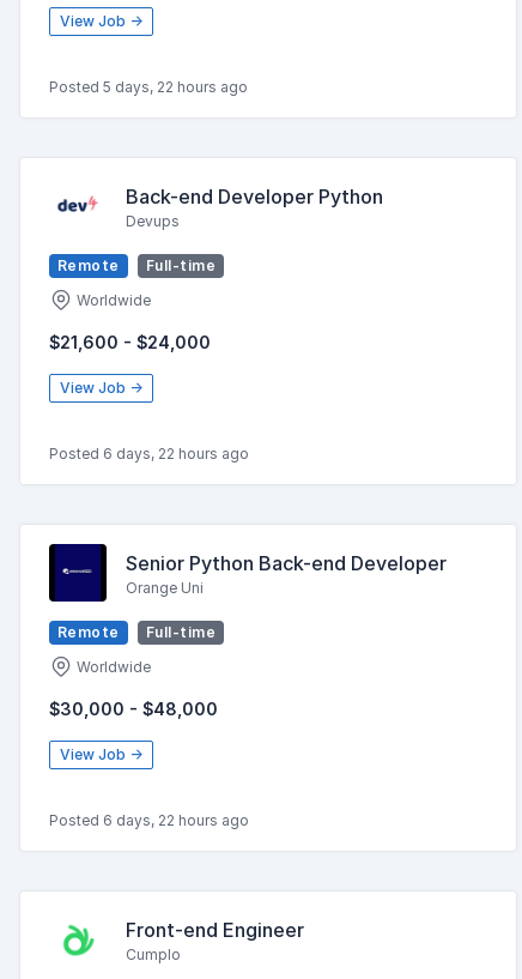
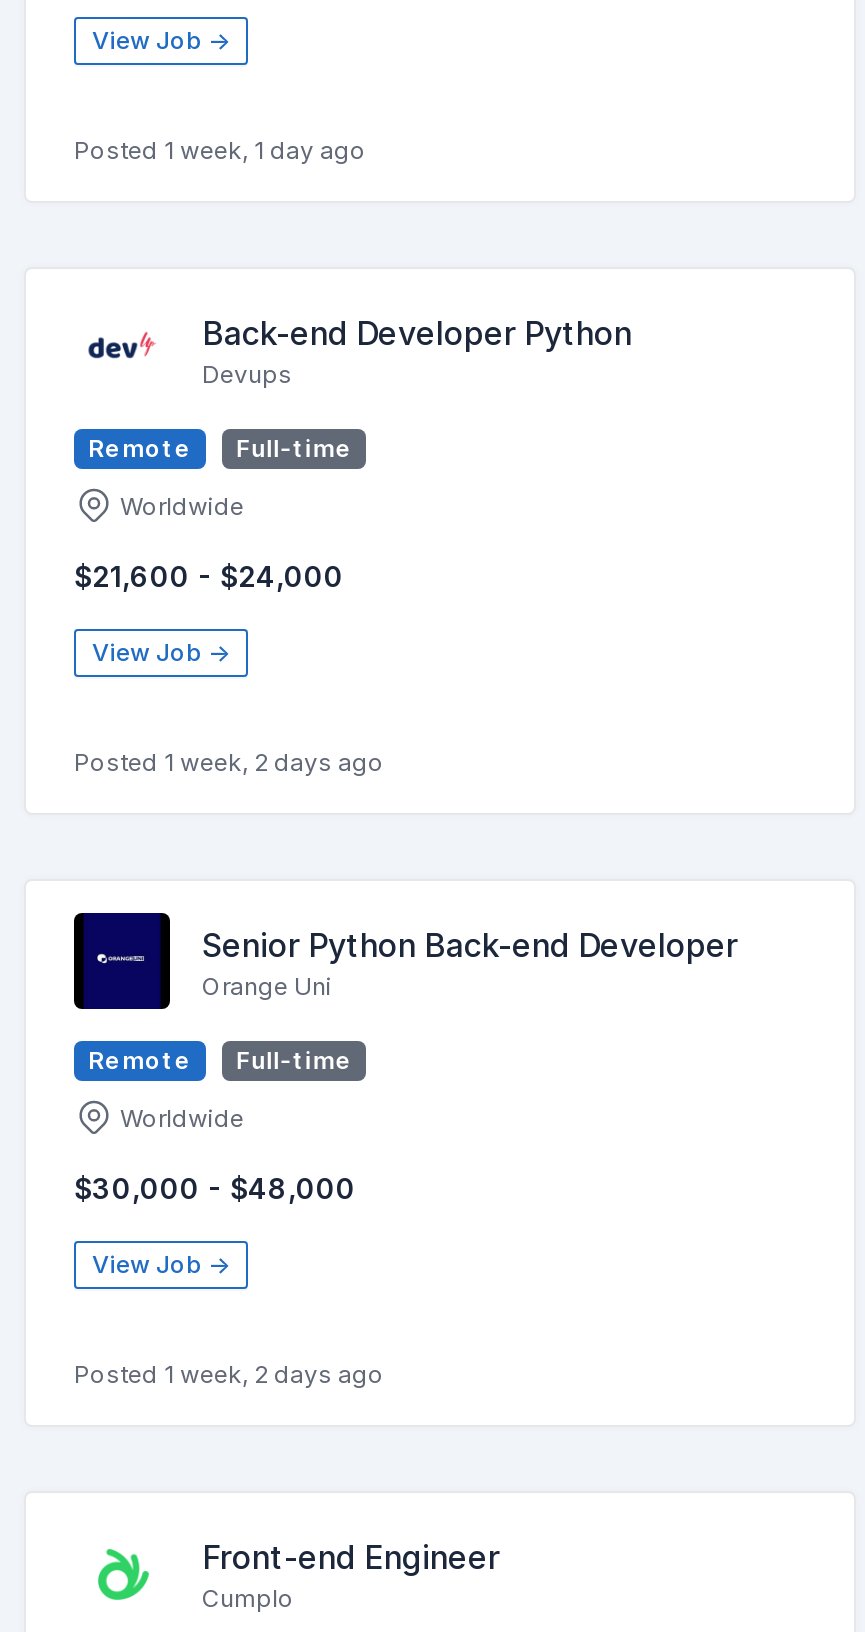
[49,78,248,96] Posted 5 days, 22 hours ago -> [74,135,366,165] Posted 1 week, 1 day ago
[49,445,249,463] Posted 6 days, 22 hours ago -> [74,747,384,777] Posted 1 week, 2 days ago
[49,811,249,829] Posted 6 days, 22 hours ago -> [74,1359,384,1389] Posted 1 week, 2 days ago

